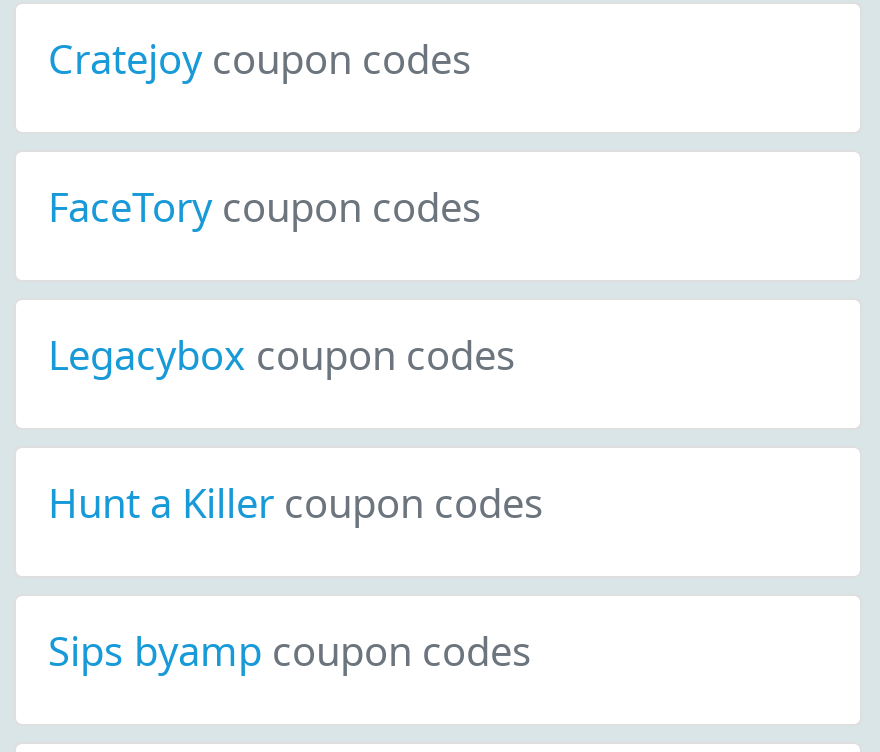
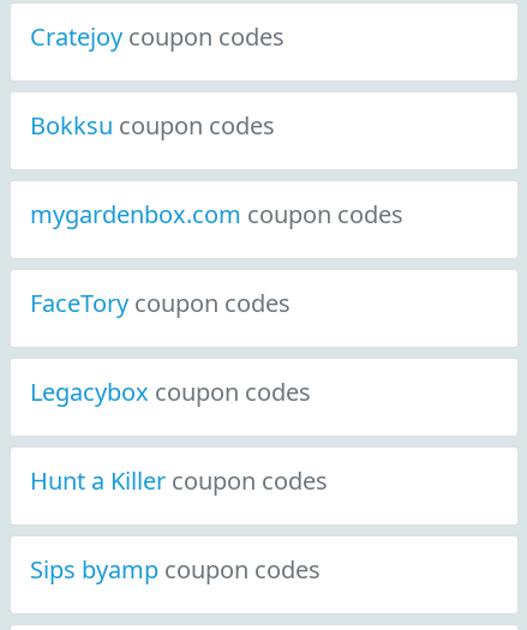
none -> [30,109,403,230] Bokksu coupon codes | mygardenbox.com coupon codes

